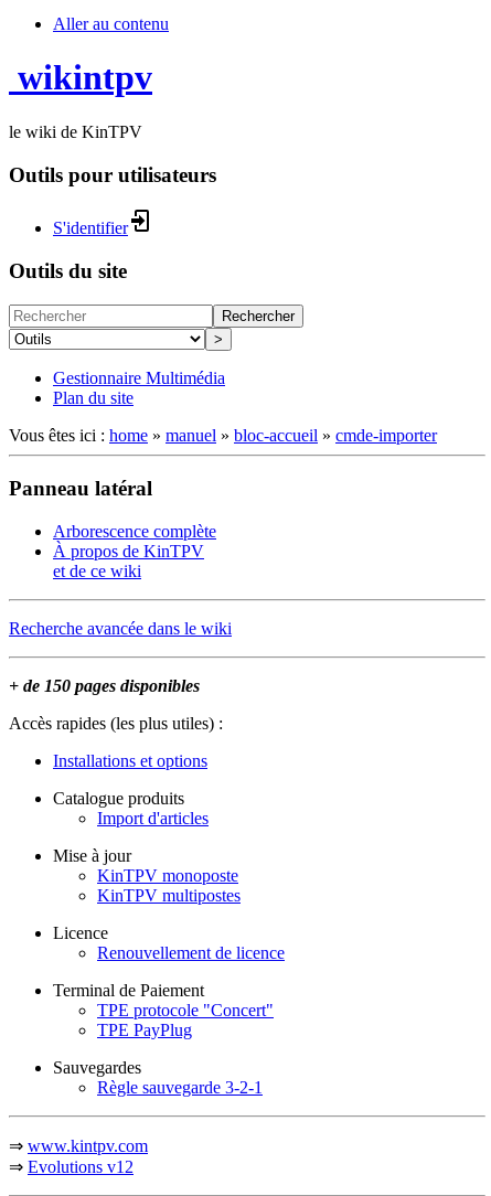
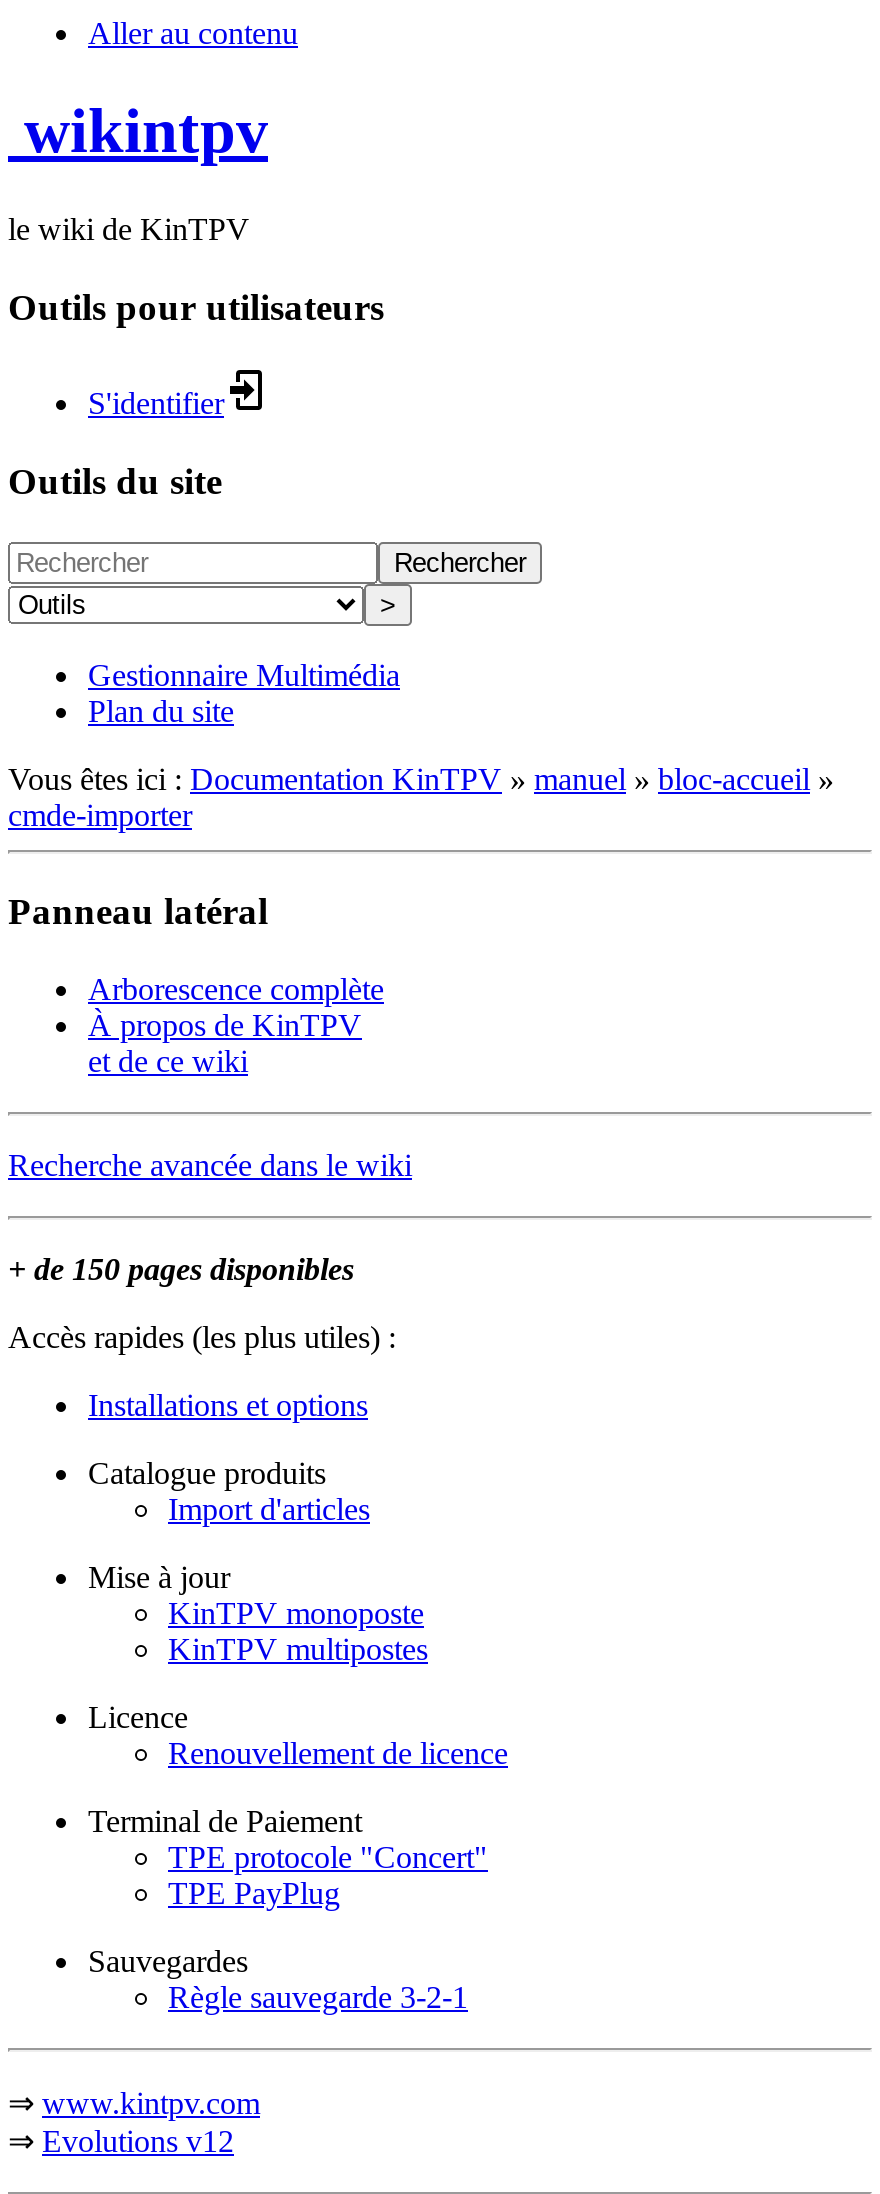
[9,426,437,444] Vous êtes ici : home» manuel» bloc-accueil» cmde-importer -> [8,762,834,832] Vous êtes ici : Documentation KinTPV» manuel» bloc-accueil» | cmde-importer

